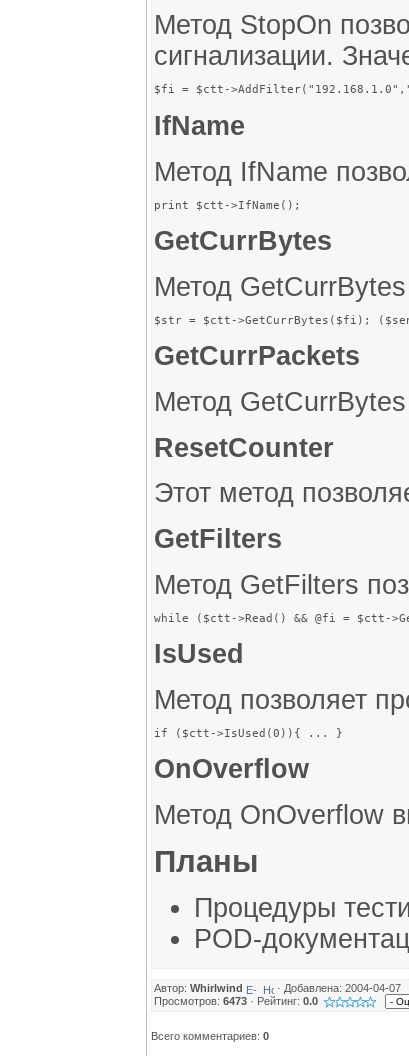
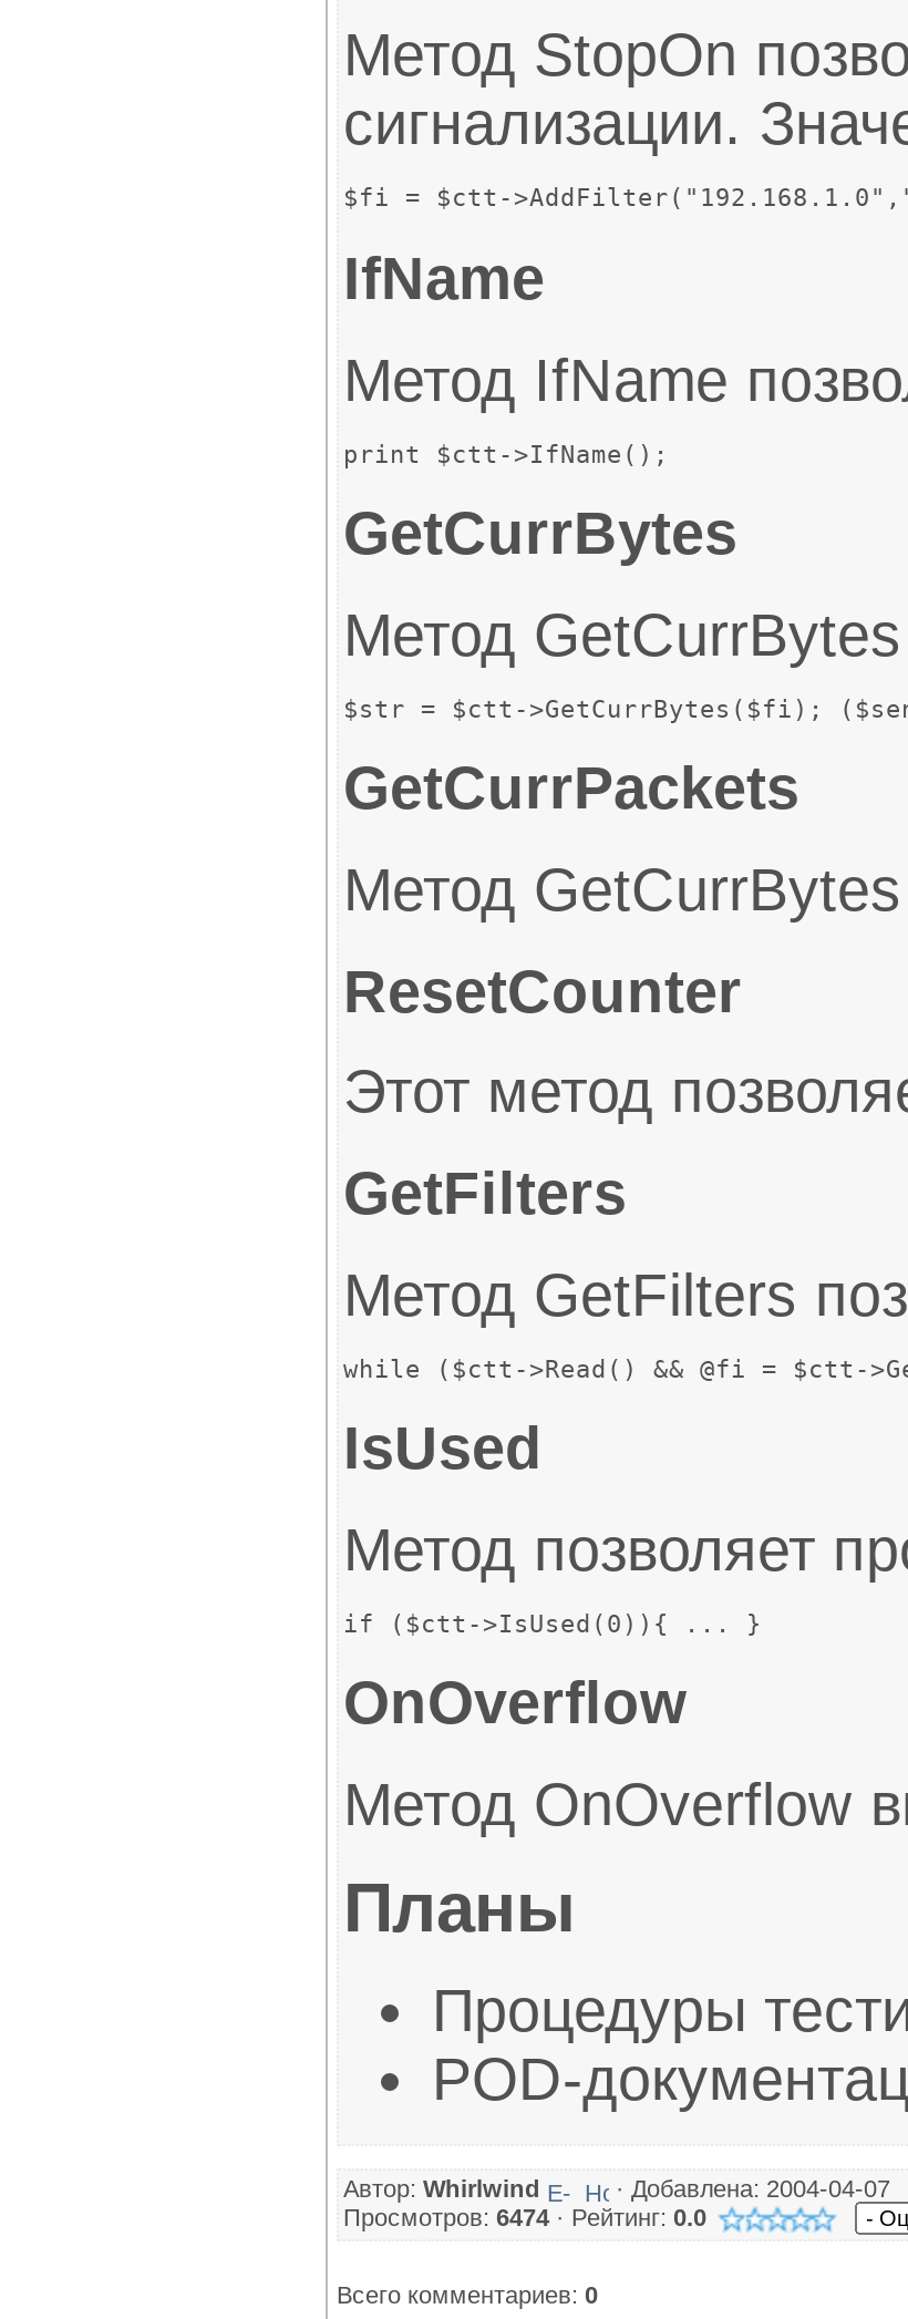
[154,995,318,1007] Просмотров: 6473 · Рейтинг: 0.0 -> [343,2204,706,2231] Просмотров: 6474 · Рейтинг: 0.0

